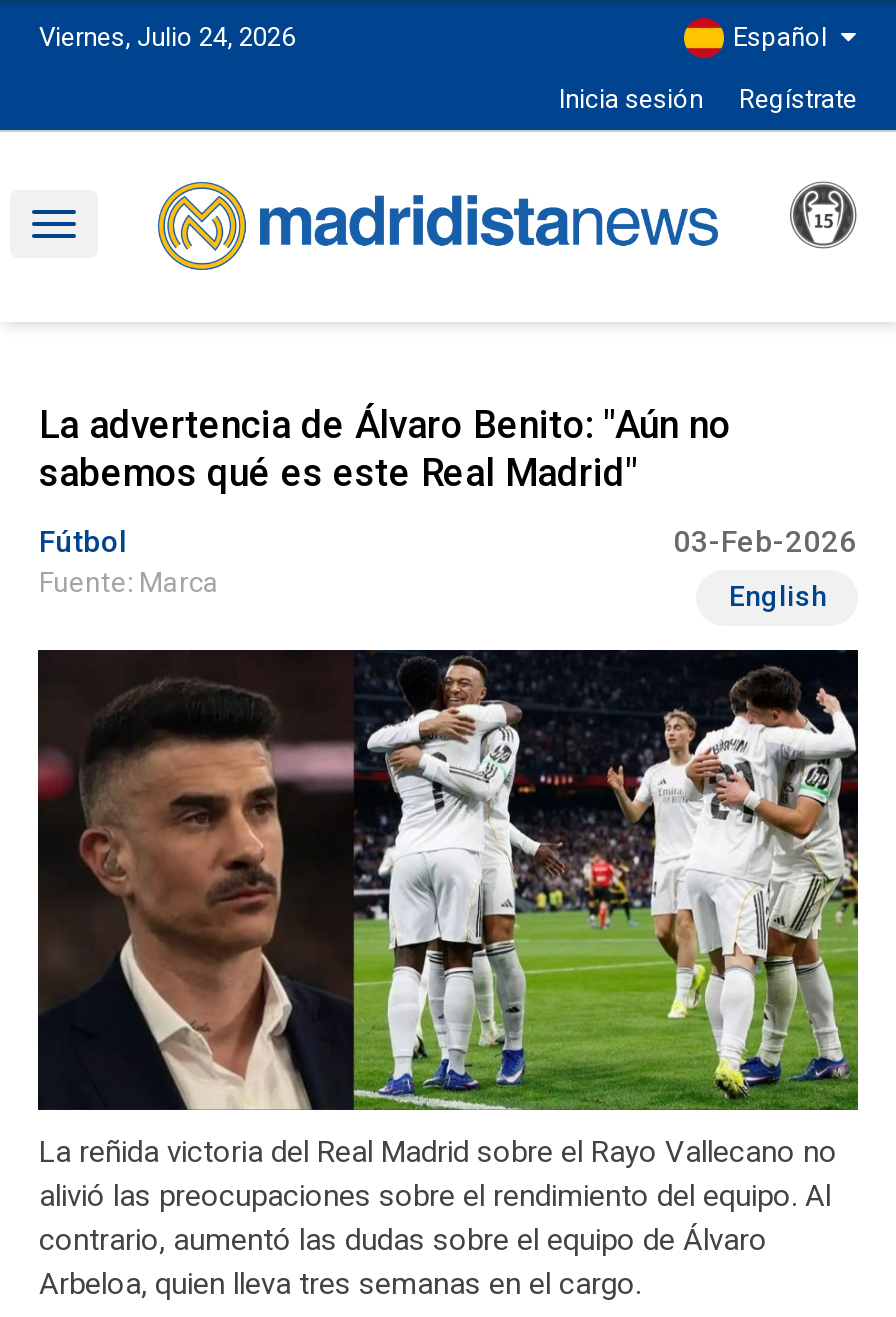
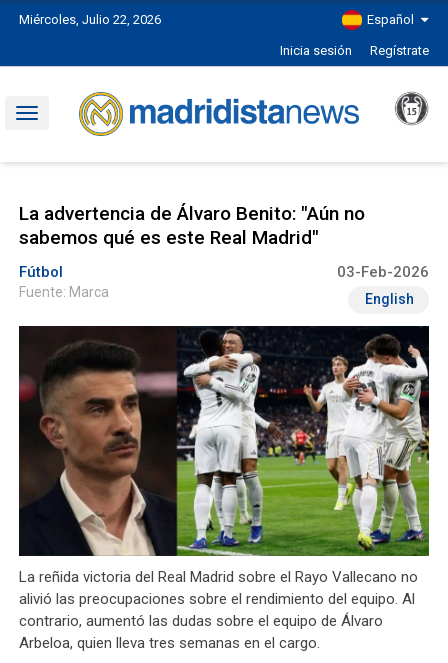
[39,22,295,52] Viernes, Julio 24, 2026 -> [19,12,161,27] Miércoles, Julio 22, 2026

